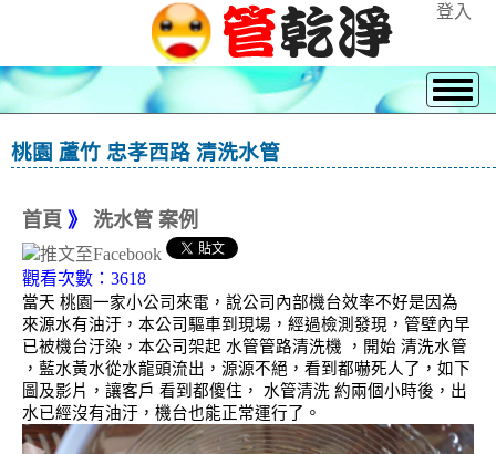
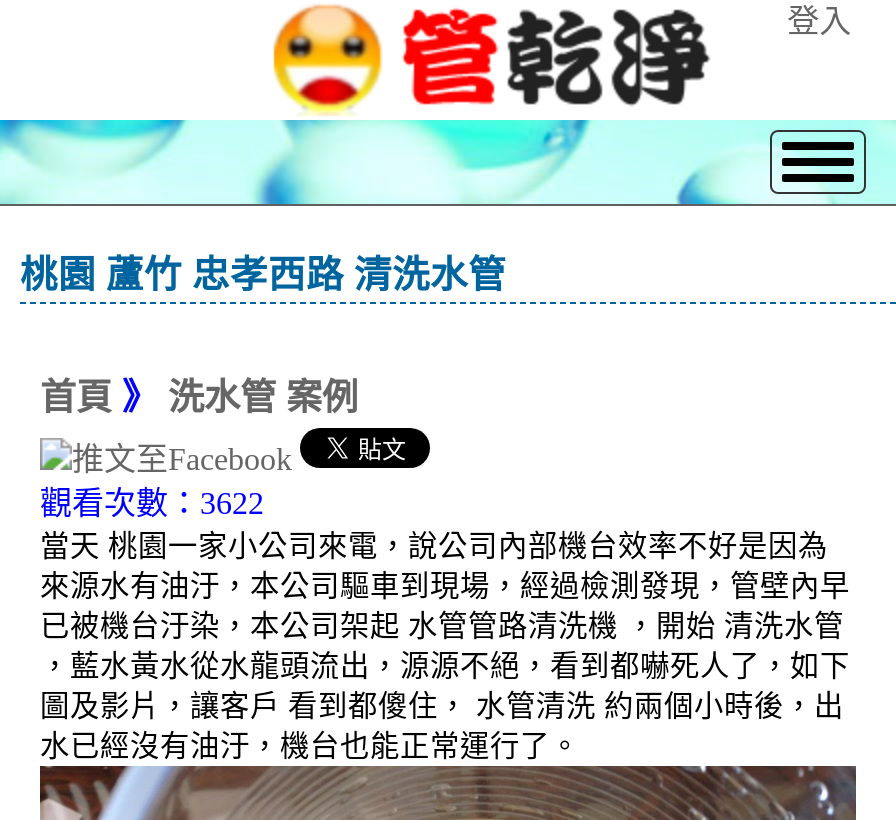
[0,269,146,288] 觀看次數：3618 -> [0,487,264,521] 觀看次數：3622

